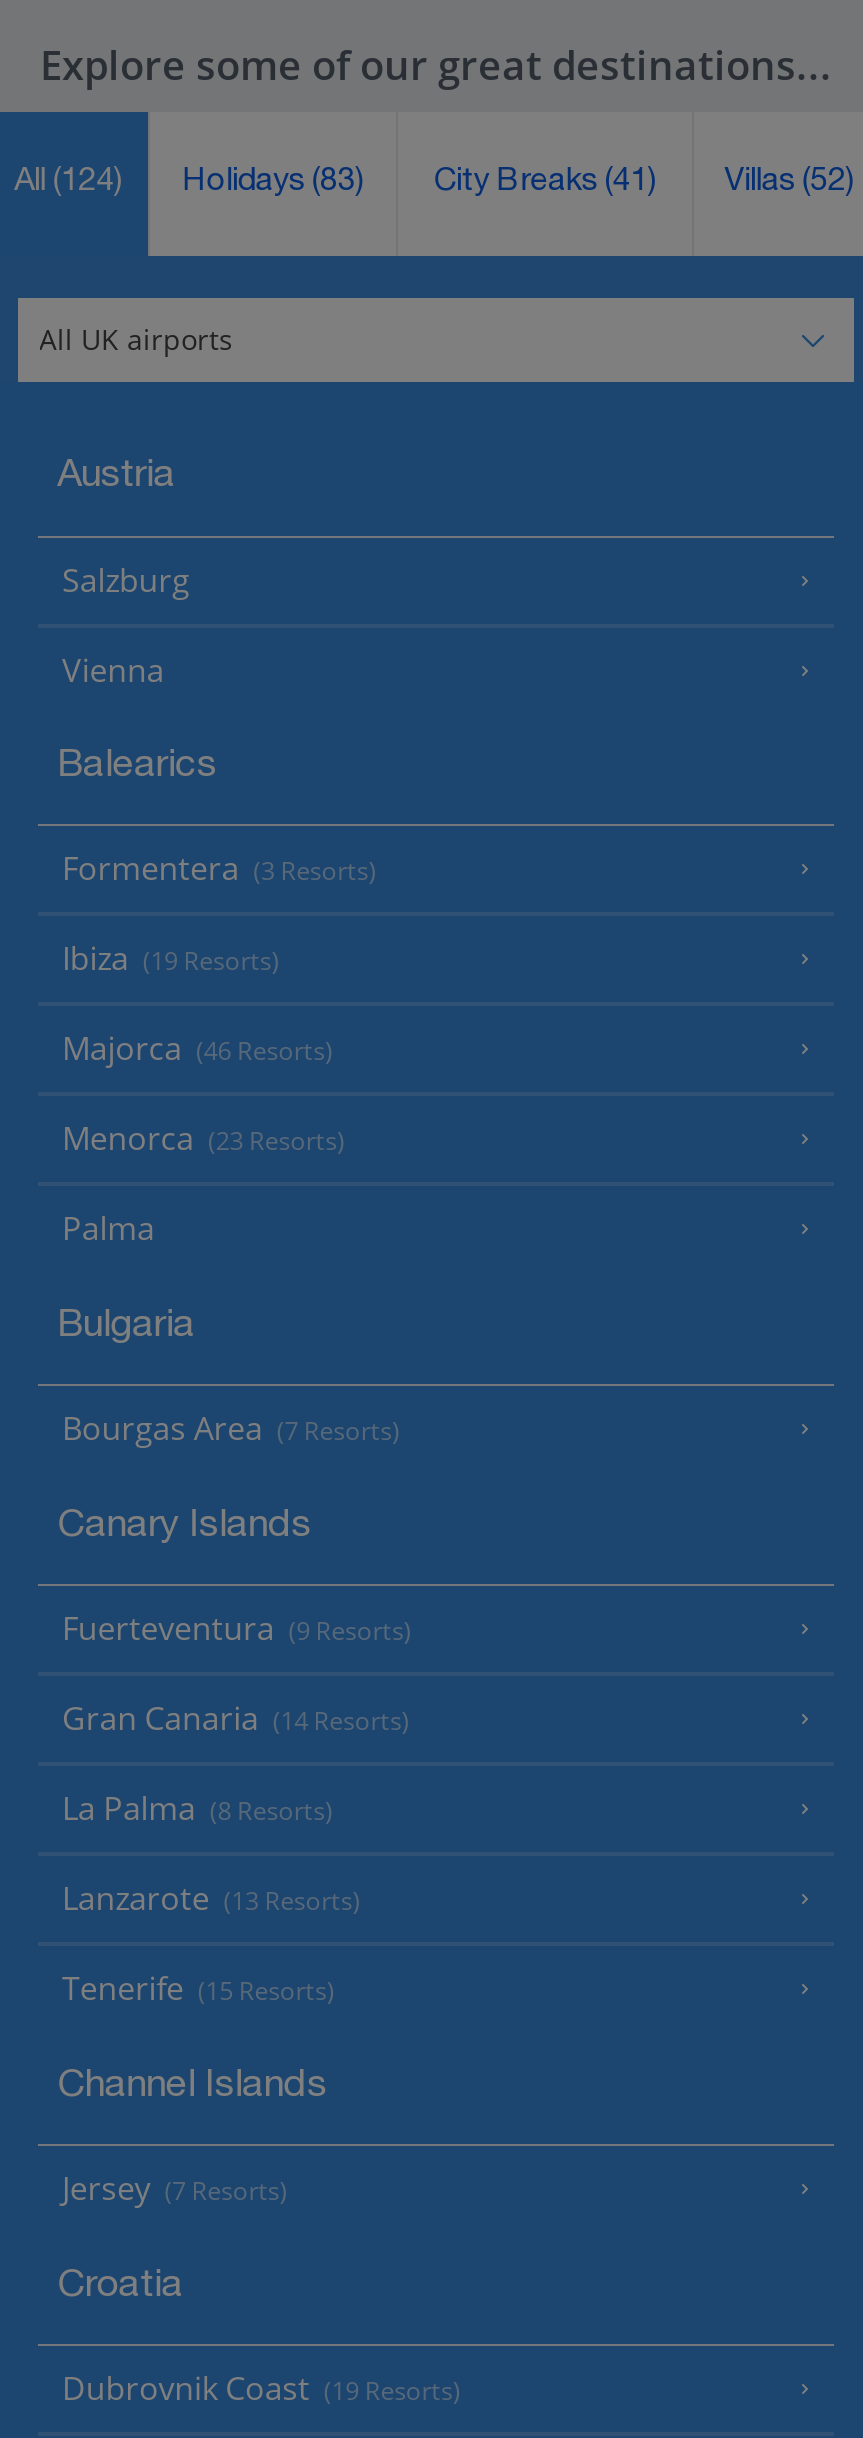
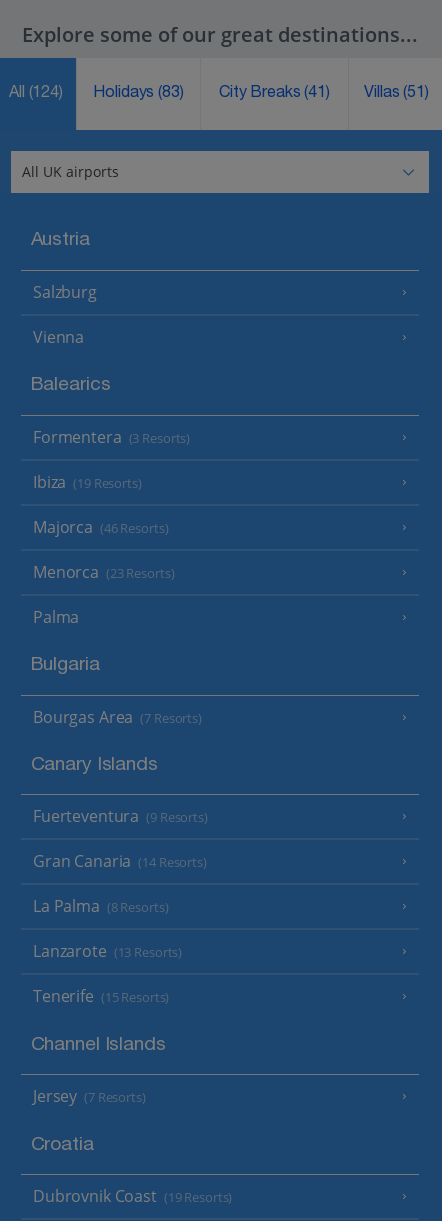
[724,168,853,200] Villas (52) -> [364,86,429,102] Villas (51)

